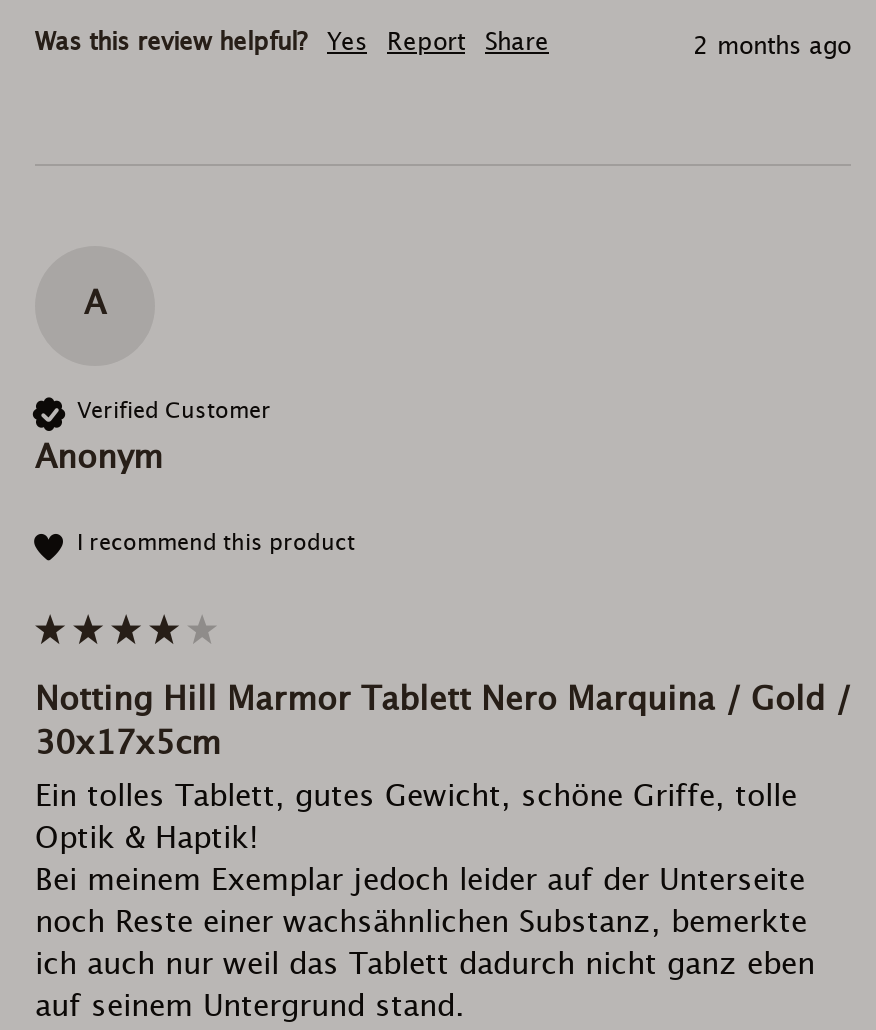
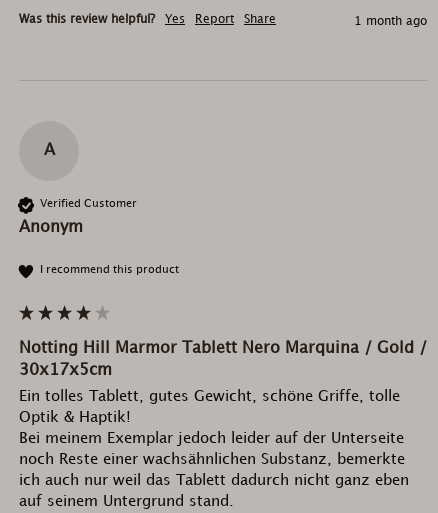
[693,36,851,58] 2 months ago -> [354,16,427,27] 1 month ago

